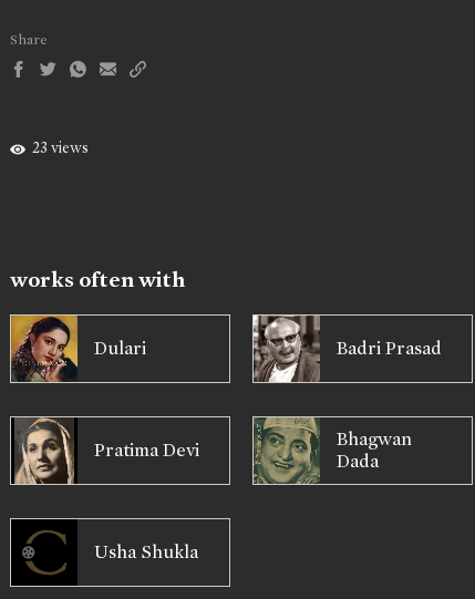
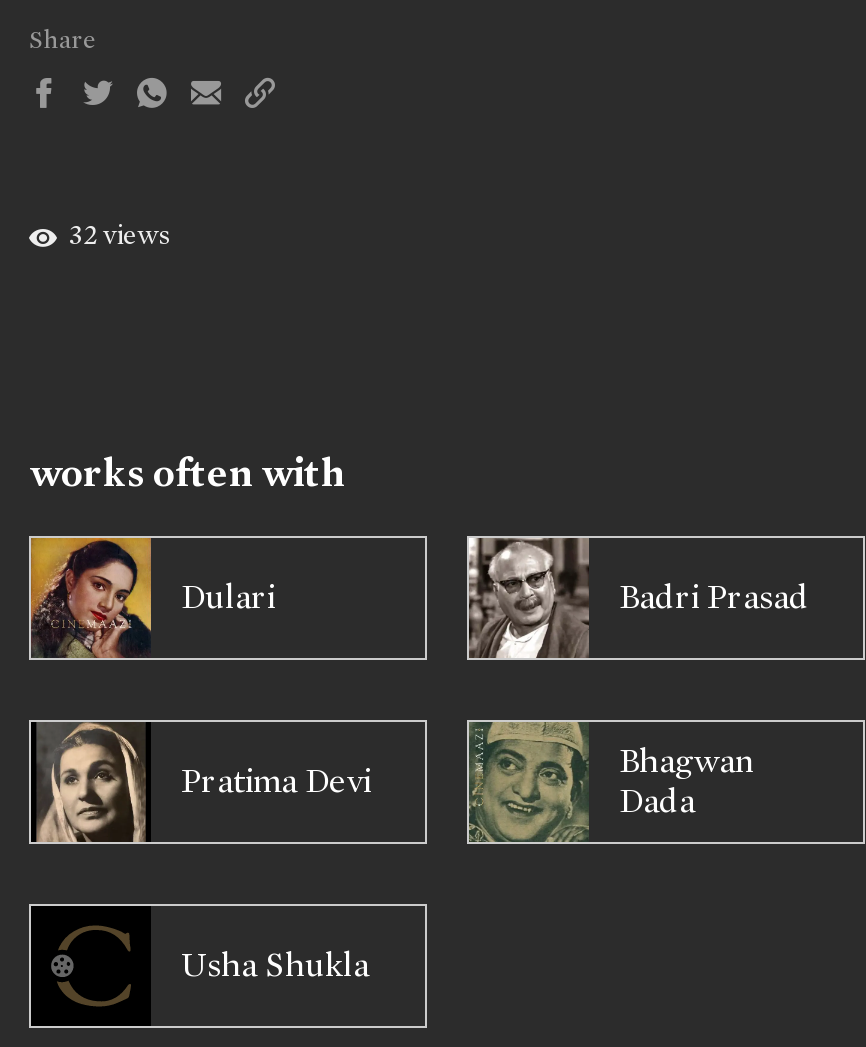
[29,139,89,158] 23 views -> [63,219,171,253] 32 views

